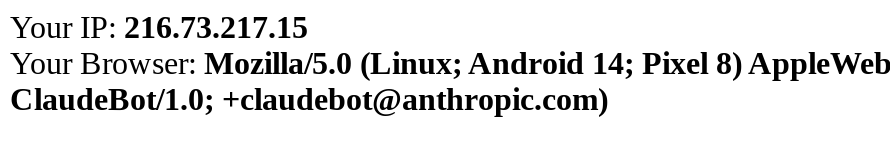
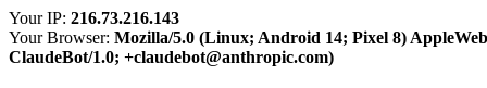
[10,10,308,44] Your IP: 216.73.217.15 -> [9,9,179,27] Your IP: 216.73.216.143

